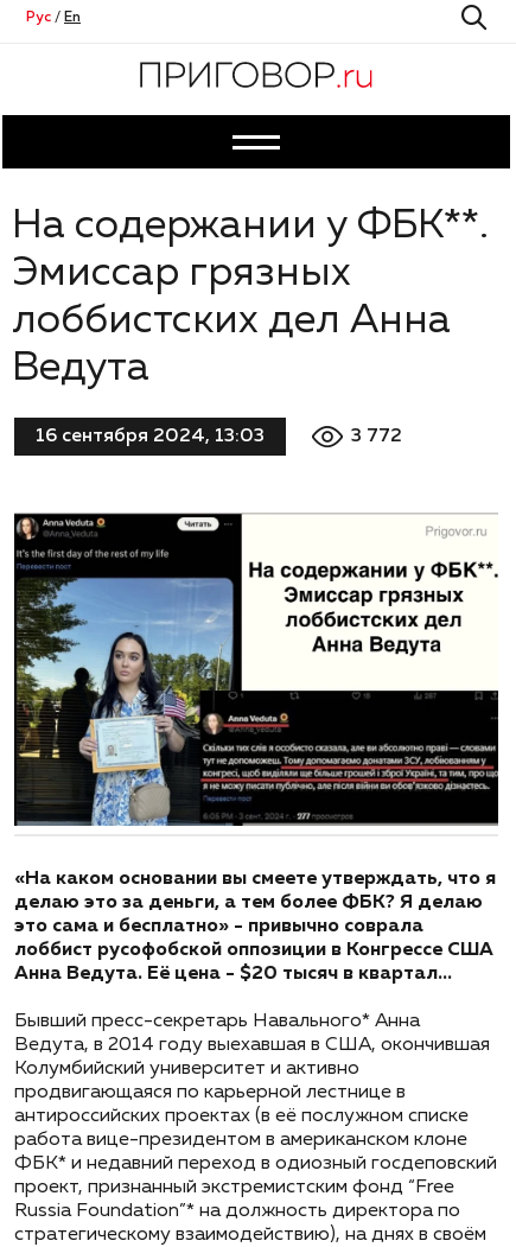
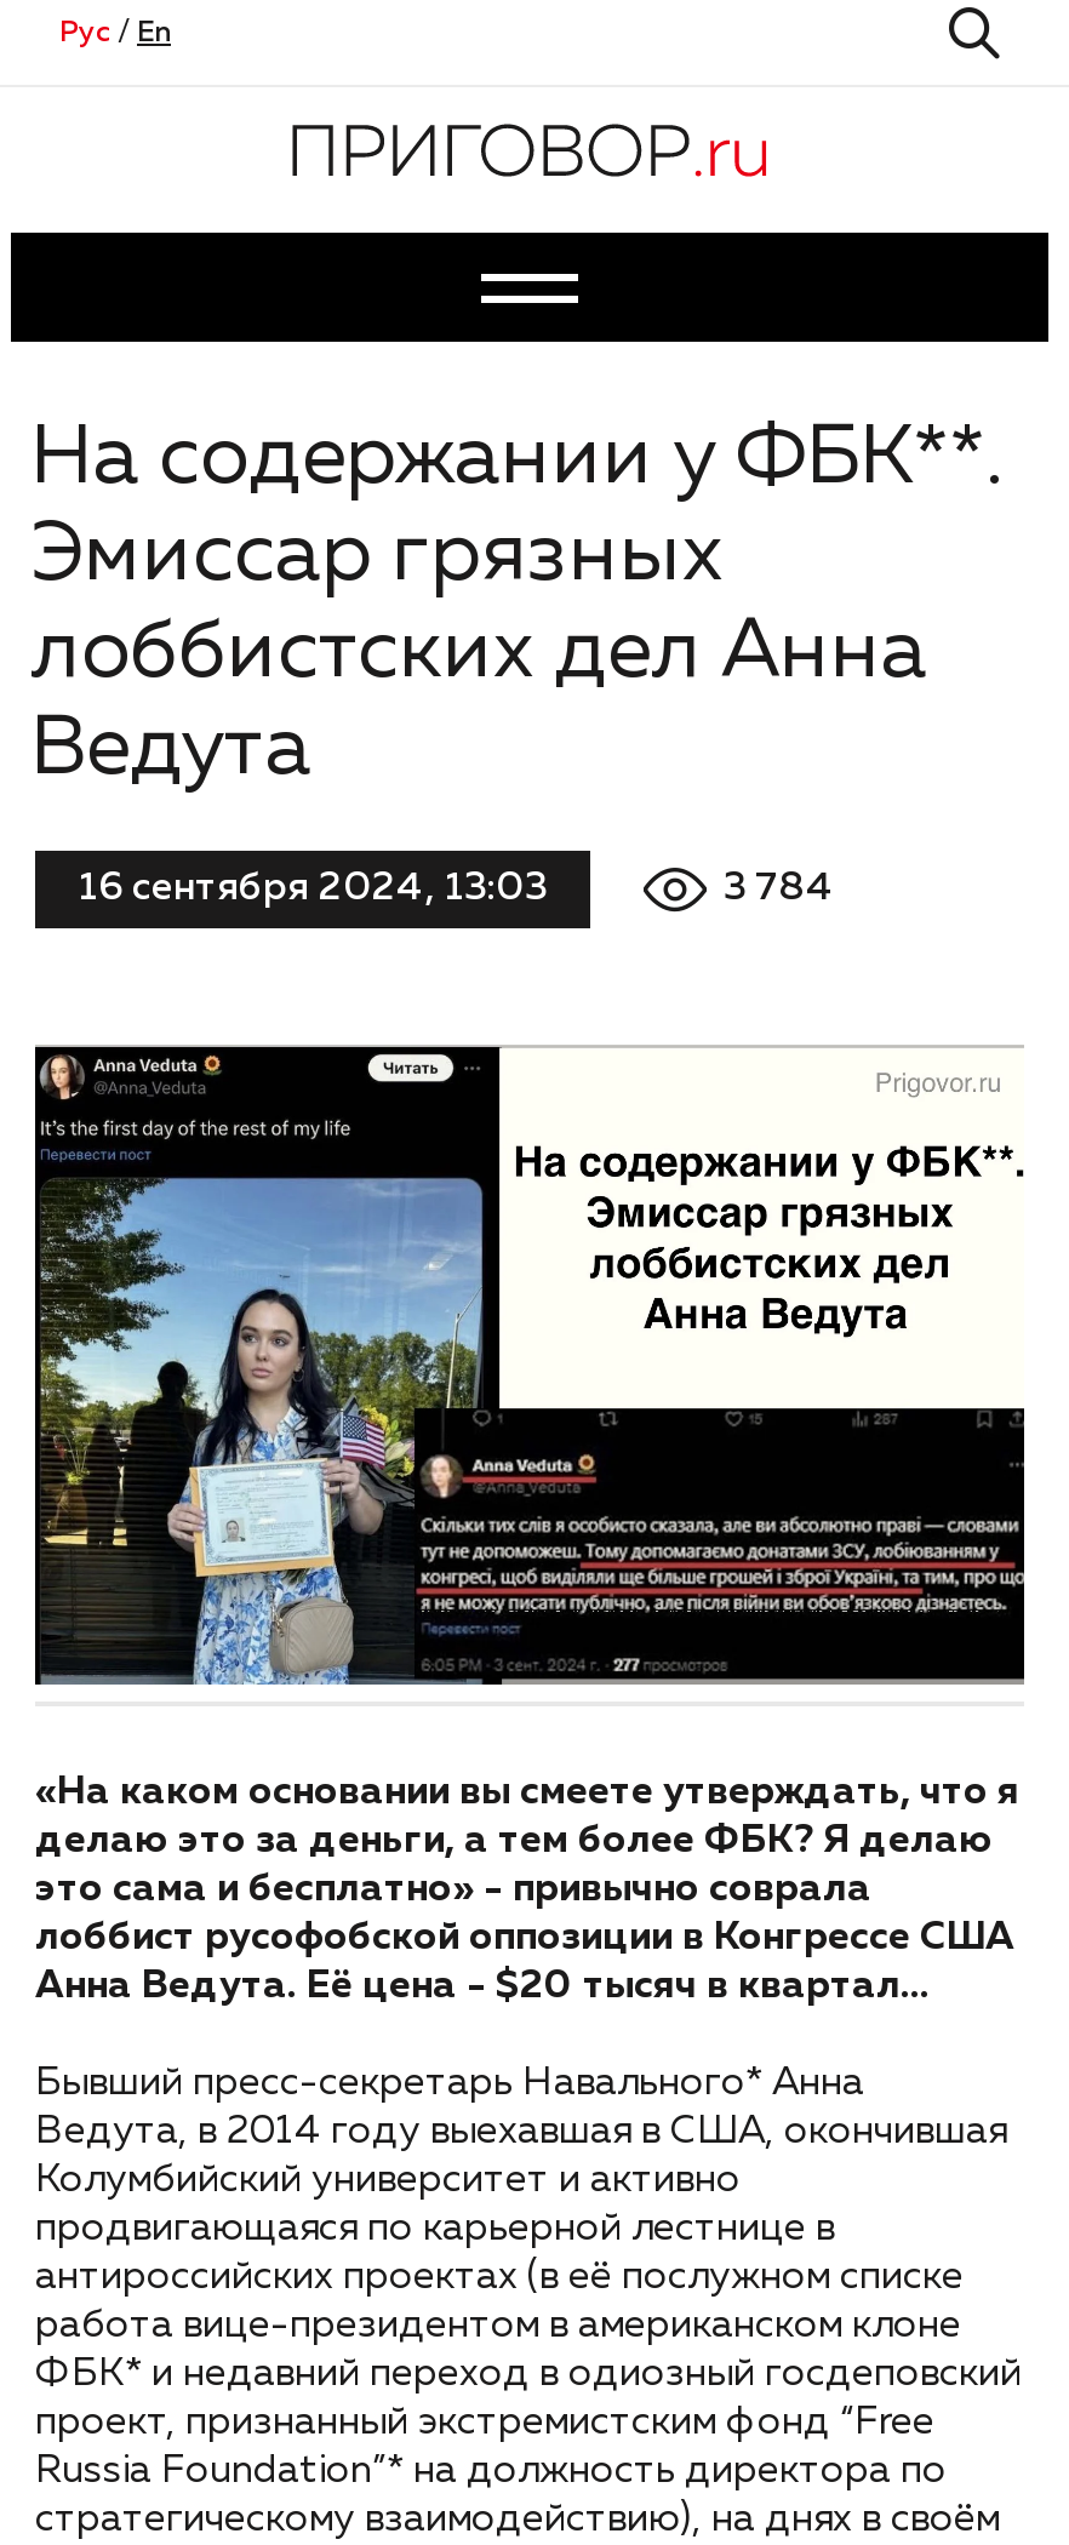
[351,427,402,446] 3 772 -> [724,870,835,909] 3 784

